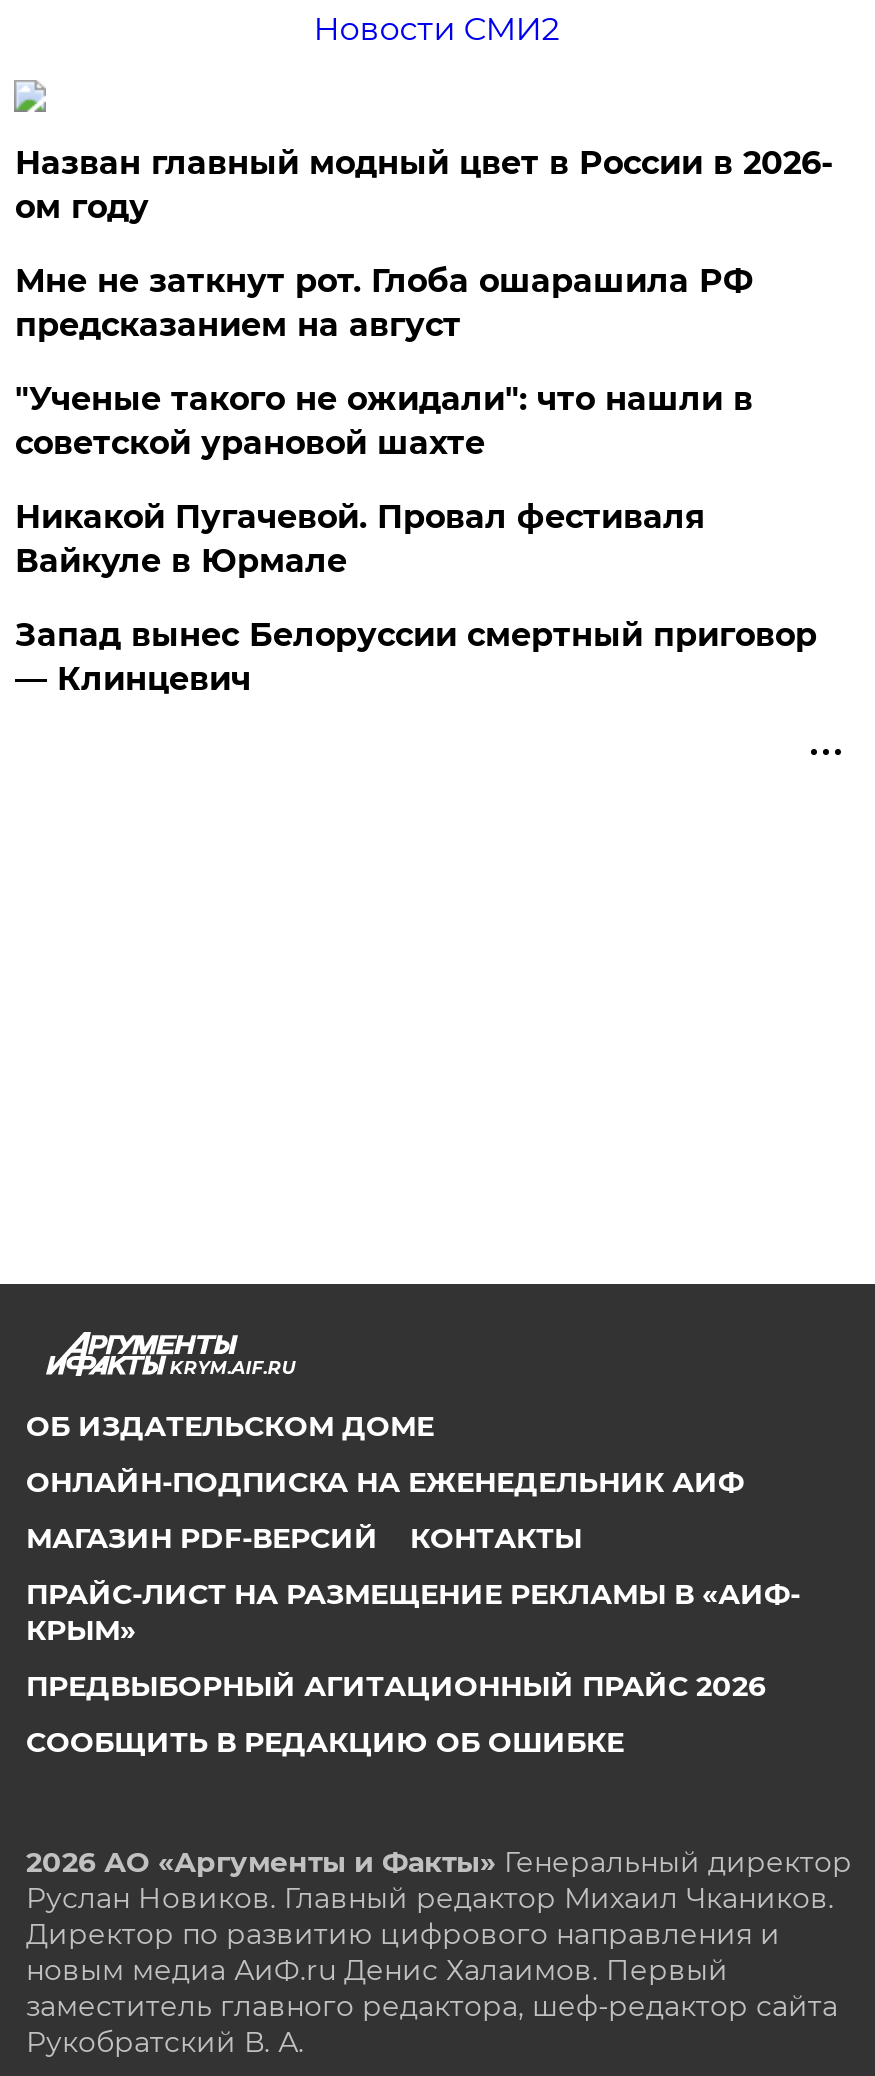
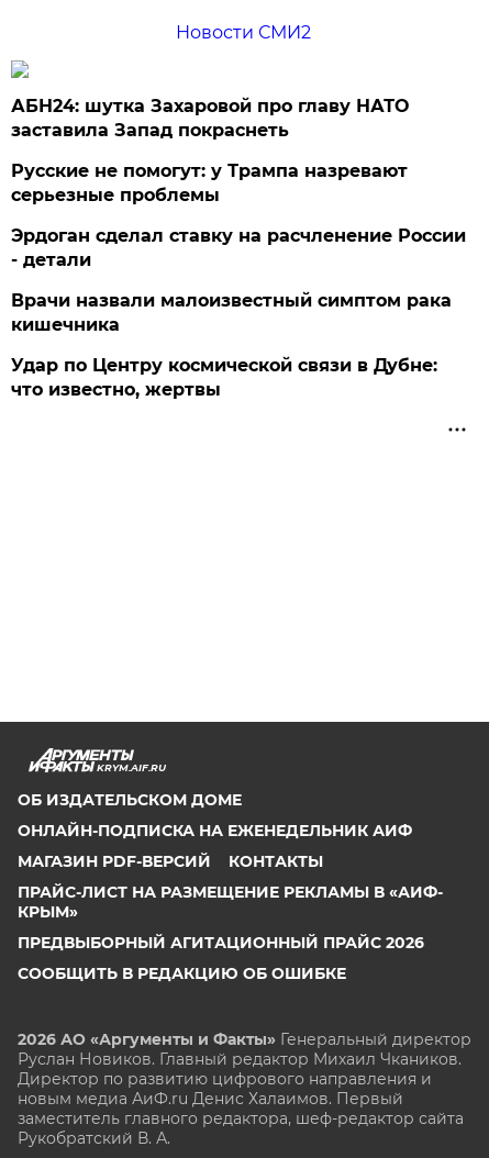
[15,144,833,226] Назван главный модный цвет в России в 2026- | ом году -> [11,95,409,141] АБН24: шутка Захаровой про главу НАТО | заставила Запад покраснеть
[15,262,753,344] Мне не заткнут рот. Глоба ошарашила РФ | предсказанием на август -> [11,160,408,205] Русские не помогут: у Трампа назревают | серьезные проблемы
[15,380,753,462] "Ученые такого не ожидали": что нашли в | советской урановой шахте -> [11,225,466,270] Эрдоган сделал ставку на расчленение России | - детали
[15,498,705,580] Никакой Пугачевой. Провал фестиваля | Вайкуле в Юрмале -> [11,290,452,335] Врачи назвали малоизвестный симптом рака | кишечника
[15,616,817,698] Запад вынес Белоруссии смертный приговор | — Клинцевич -> [11,355,438,400] Удар по Центру космической связи в Дубне: | что известно, жертвы

